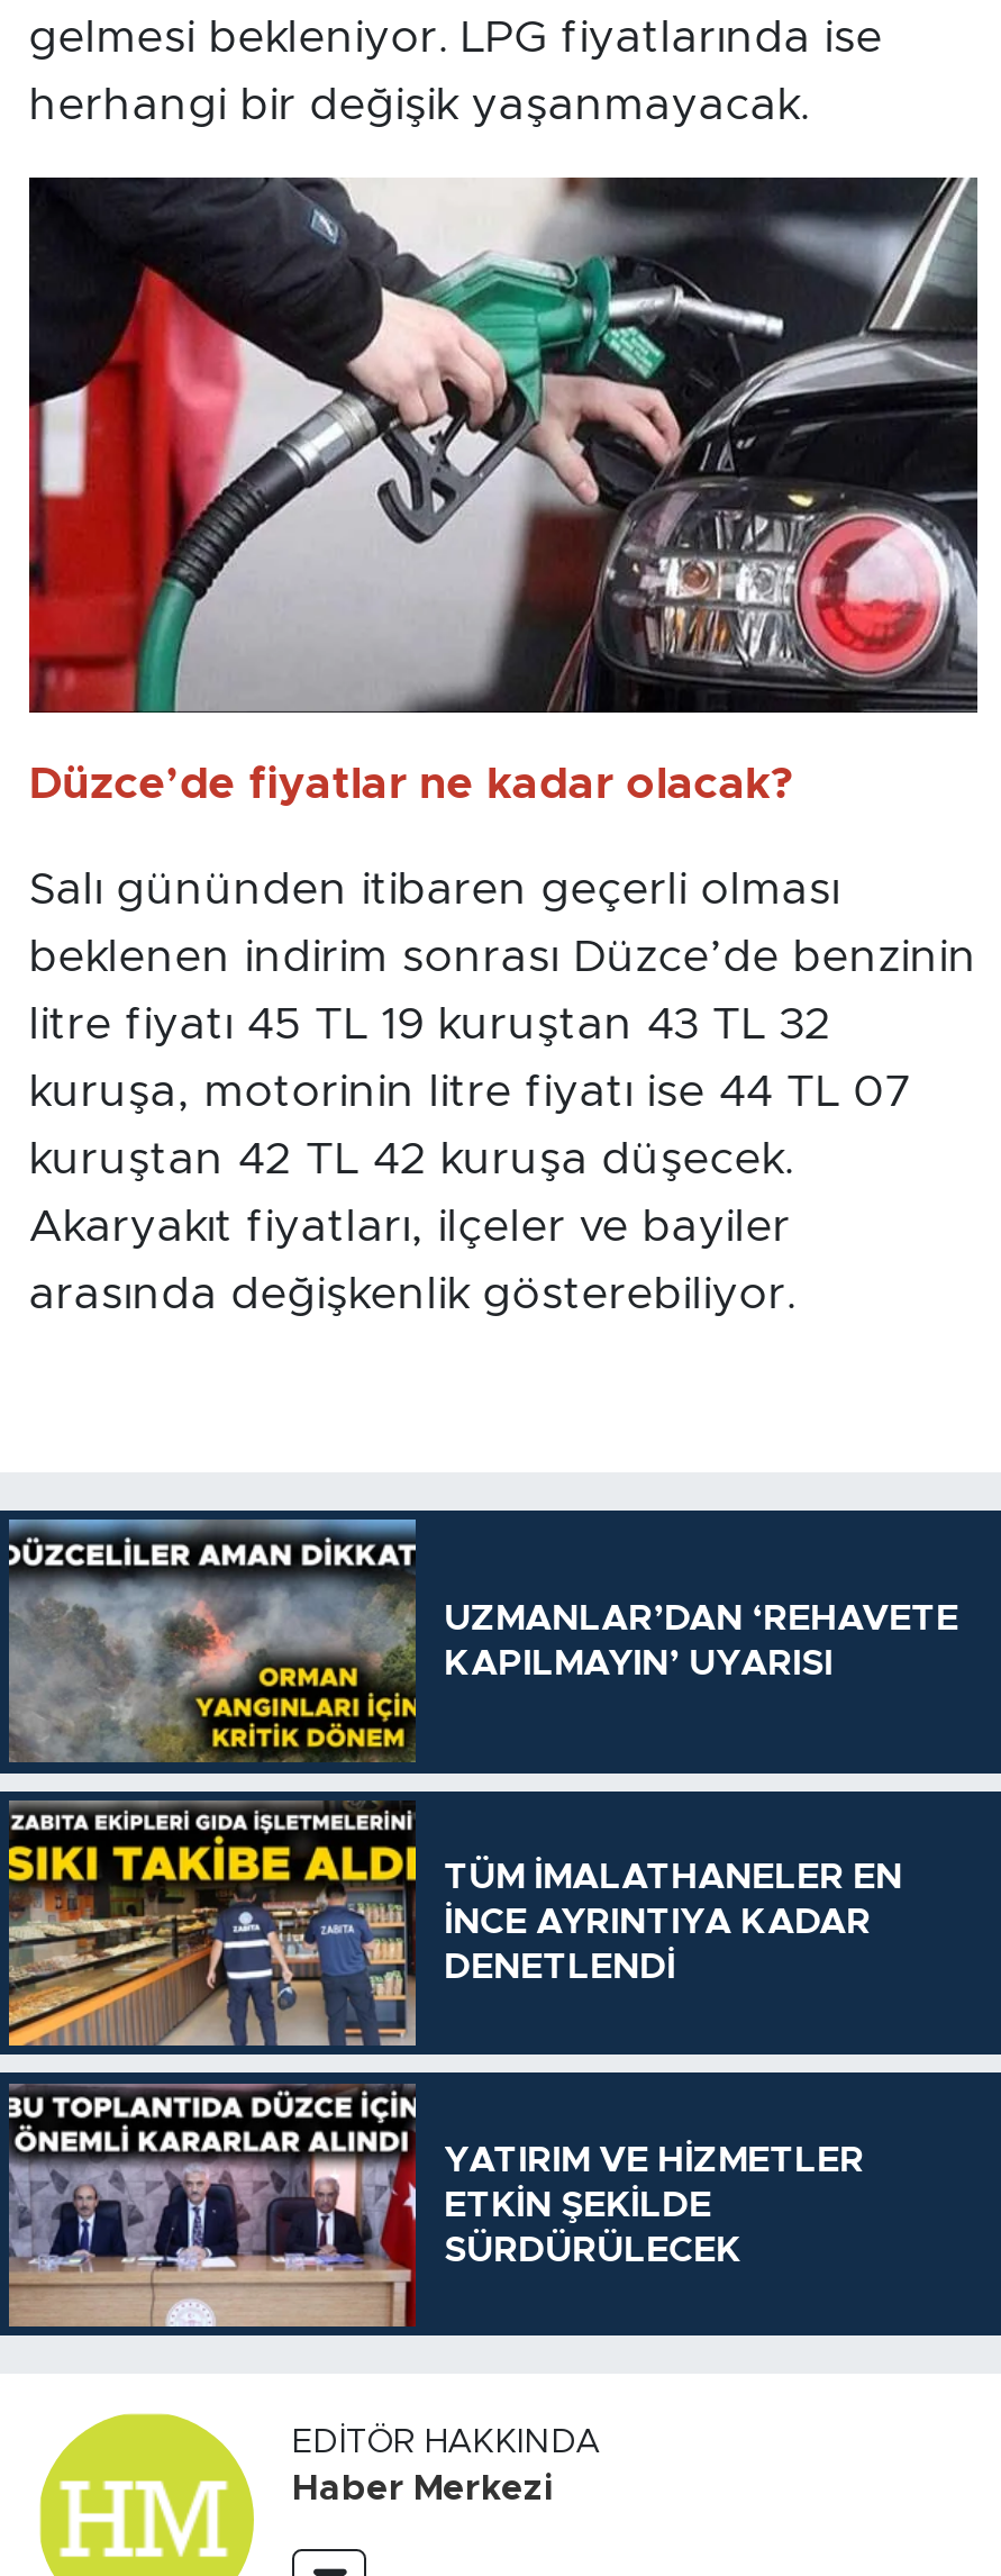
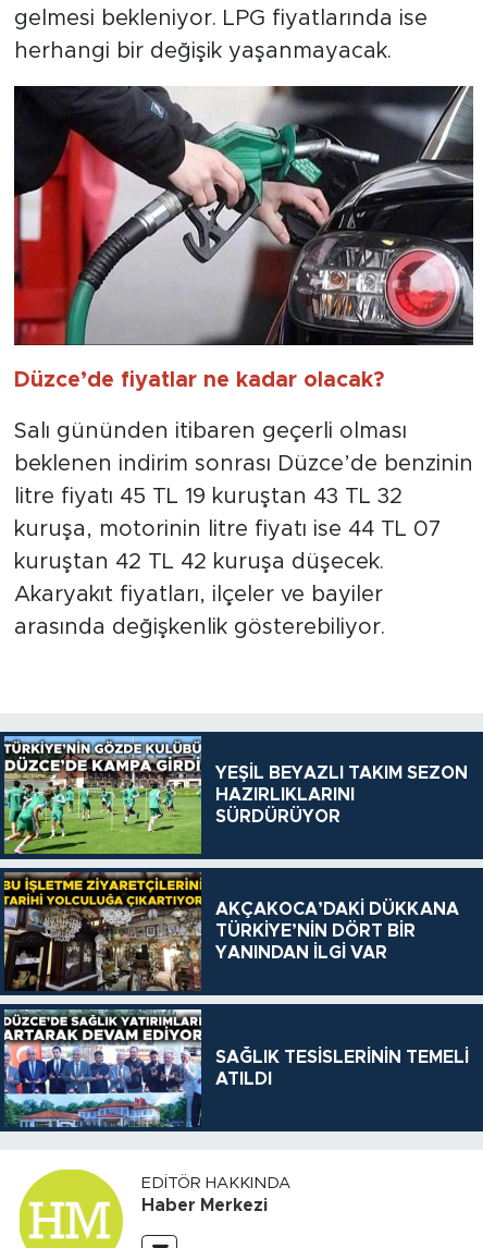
[7,1520,959,1762] [image] | UZMANLAR’DAN ‘REHAVETE | KAPILMAYIN’ UYARISI -> [3,735,467,855] [image] | YEŞİL BEYAZLI TAKIM SEZON | HAZIRLIKLARINI | SÜRDÜRÜYOR
[7,1801,902,2048] [image] | TÜM İMALATHANELER EN | İNCE AYRINTIYA KADAR | DENETLENDİ -> [3,871,459,991] [image] | AKÇAKOCA’DAKİ DÜKKANA | TÜRKİYE’NİN DÖRT BİR | YANINDAN İLGİ VAR
[7,2084,864,2329] [image] | YATIRIM VE HİZMETLER | ETKİN ŞEKİLDE | SÜRDÜRÜLECEK -> [3,1008,468,1128] [image] | SAĞLIK TESİSLERİNİN TEMELİ | ATILDI

